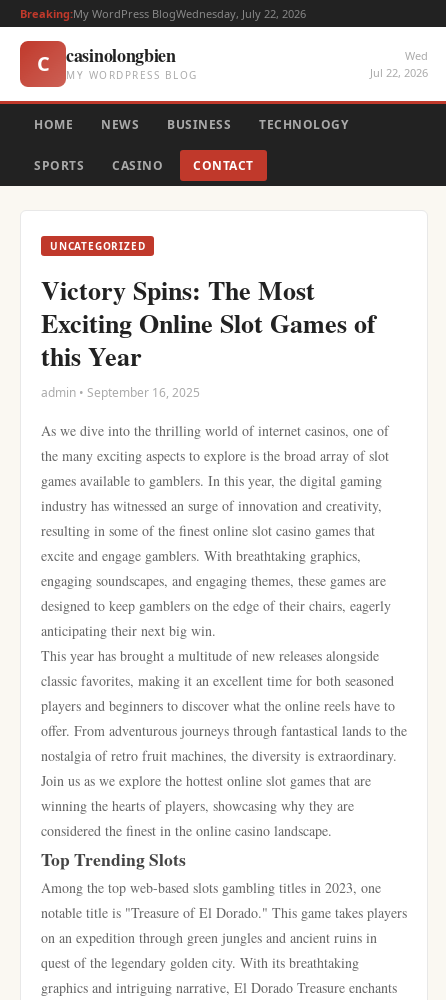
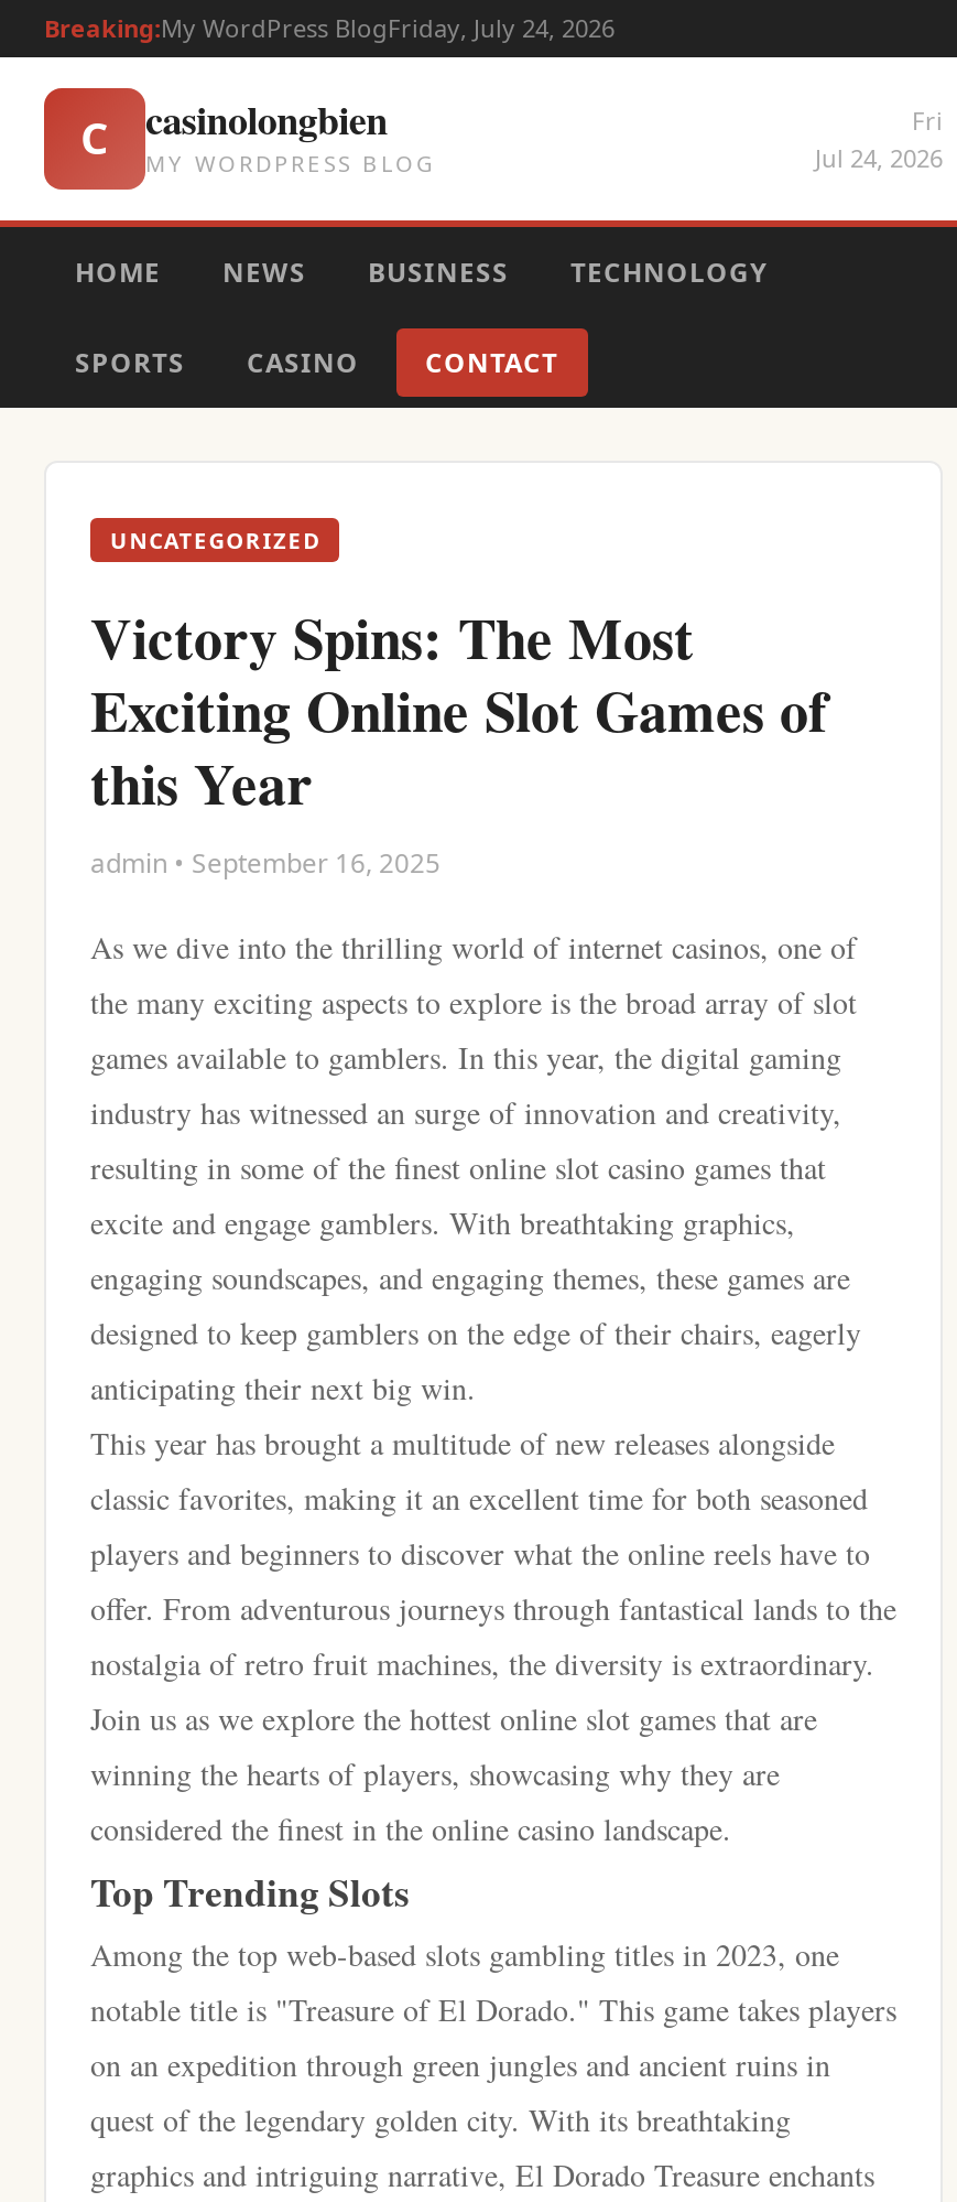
[20,6,306,21] Breaking:My WordPress BlogWednesday, July 22, 2026 -> [44,11,615,44] Breaking:My WordPress BlogFriday, July 24, 2026
[370,48,428,80] Wed | Jul 22, 2026 -> [815,104,943,174] Fri | Jul 24, 2026

